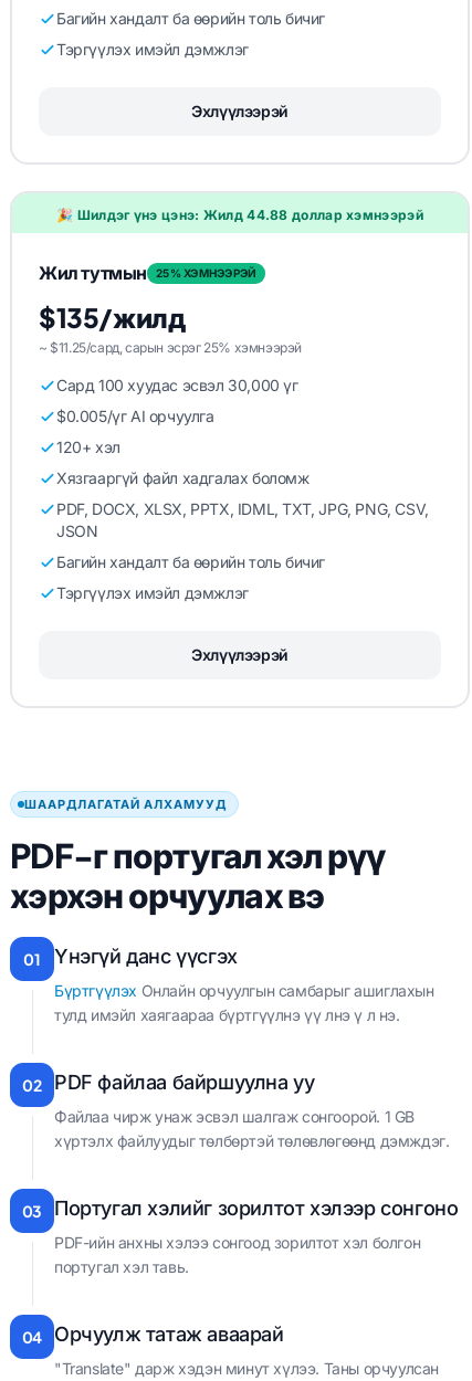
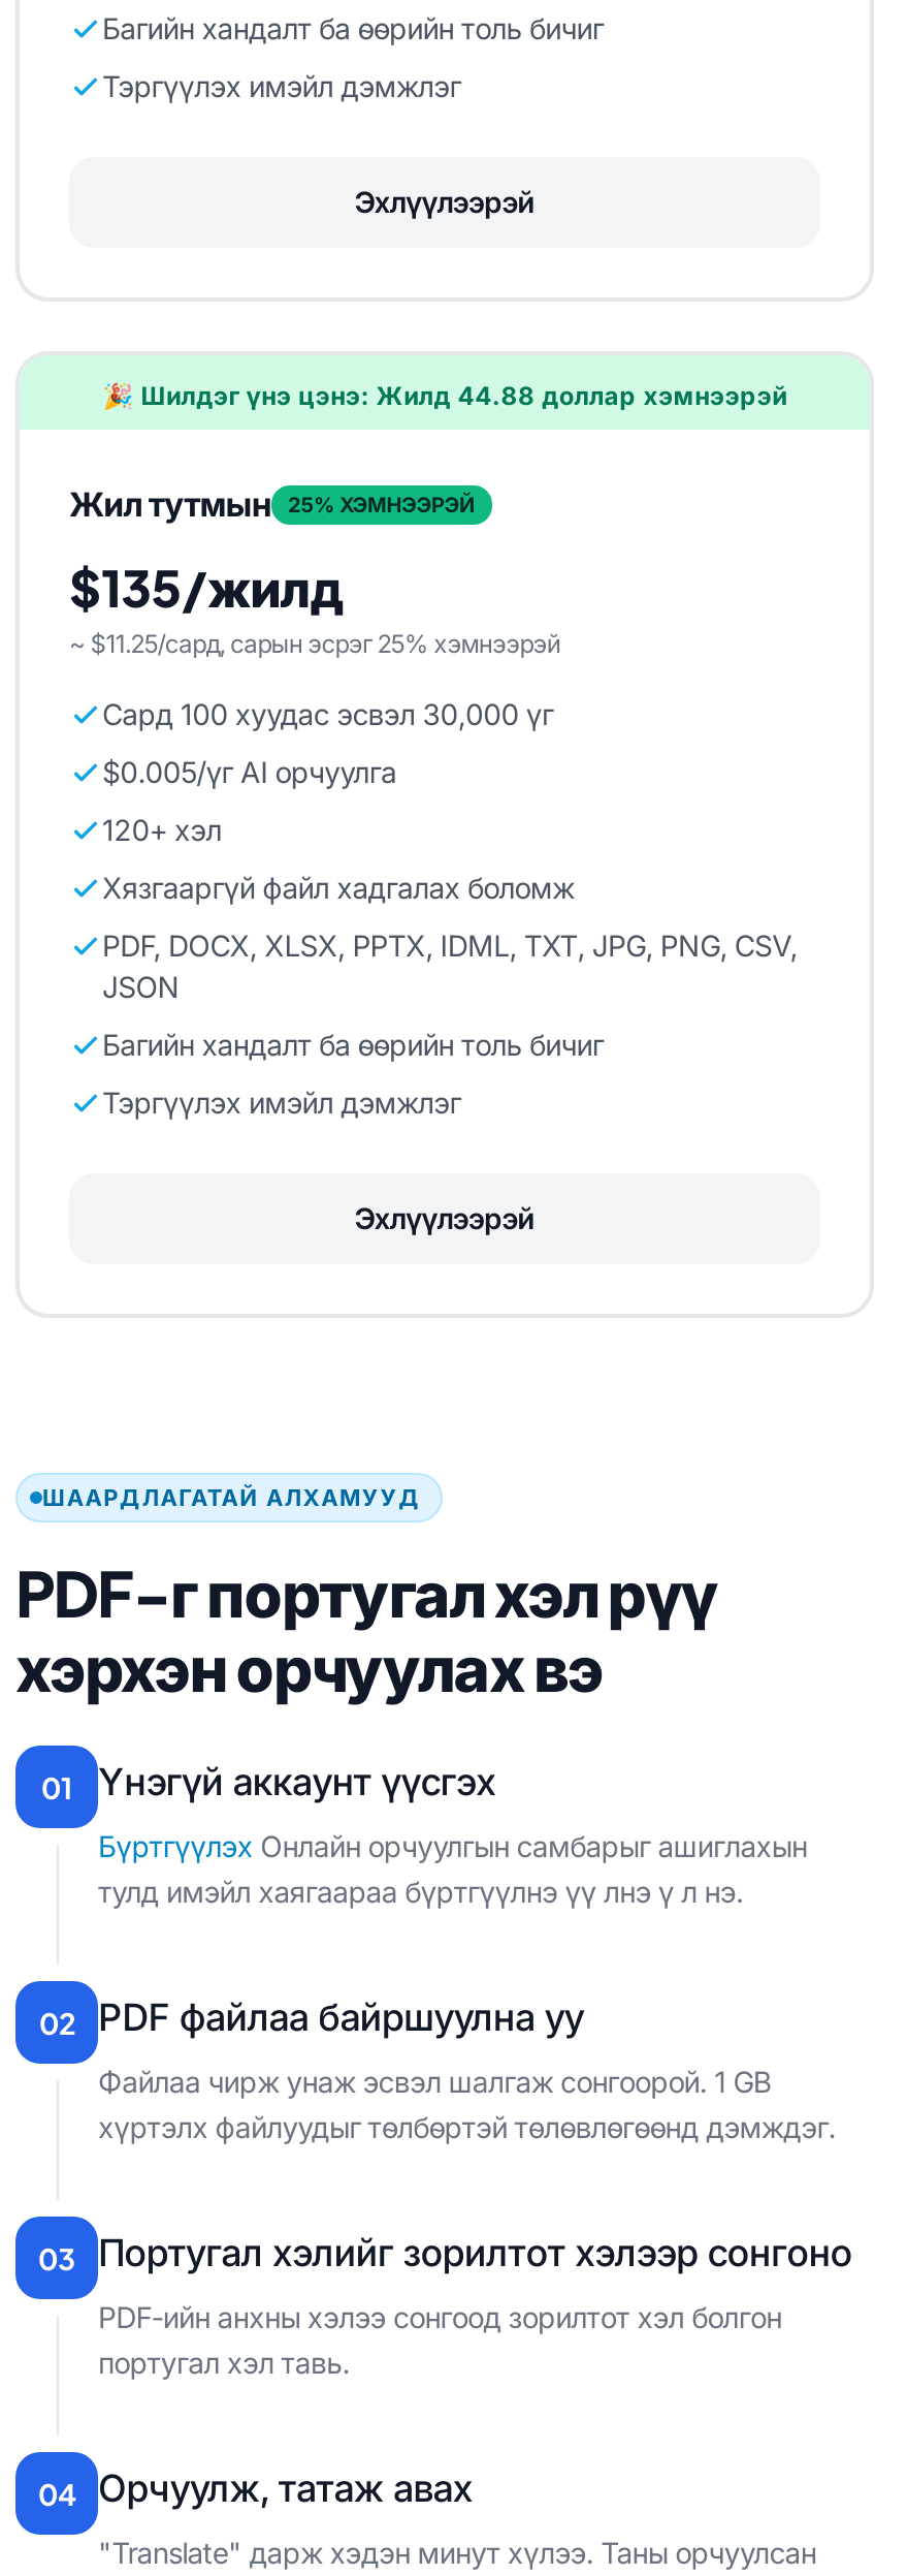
[54,945,237,968] Үнэгүй данс үүсгэх -> [98,1761,495,1804] Үнэгүй аккаунт үүсгэх
[54,1323,284,1346] Орчуулж татаж аваарай -> [98,2468,472,2511] Орчуулж, татаж авах

